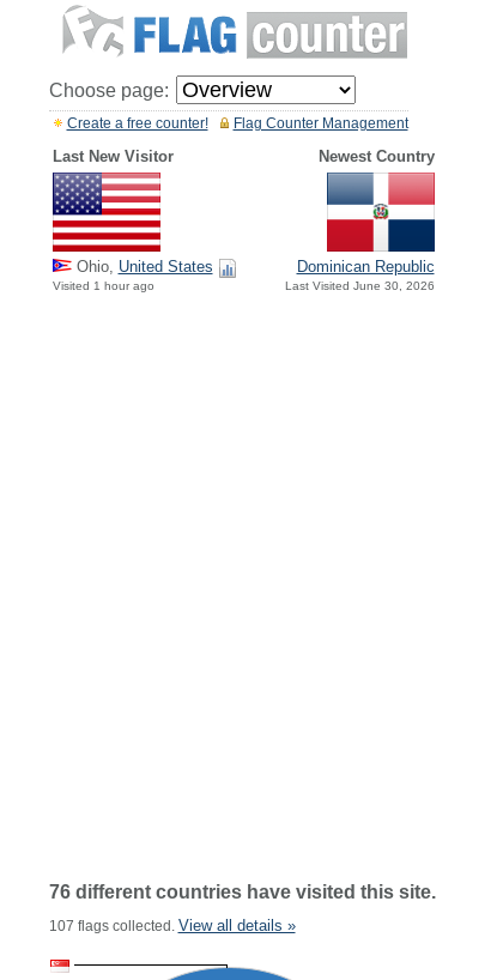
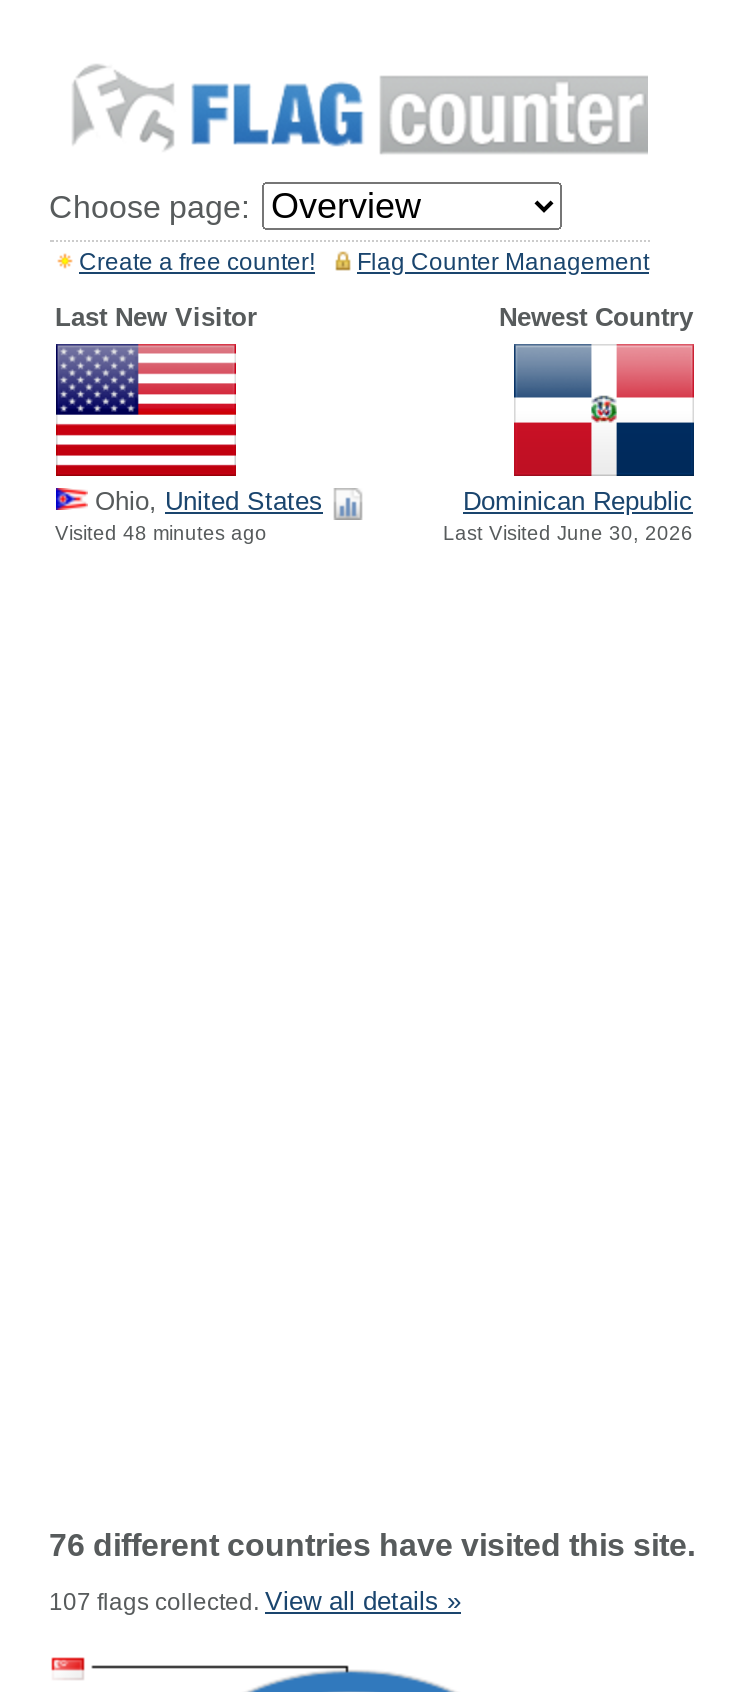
[52,280,154,293] Visited 1 hour ago -> [55,523,267,545] Visited 48 minutes ago

